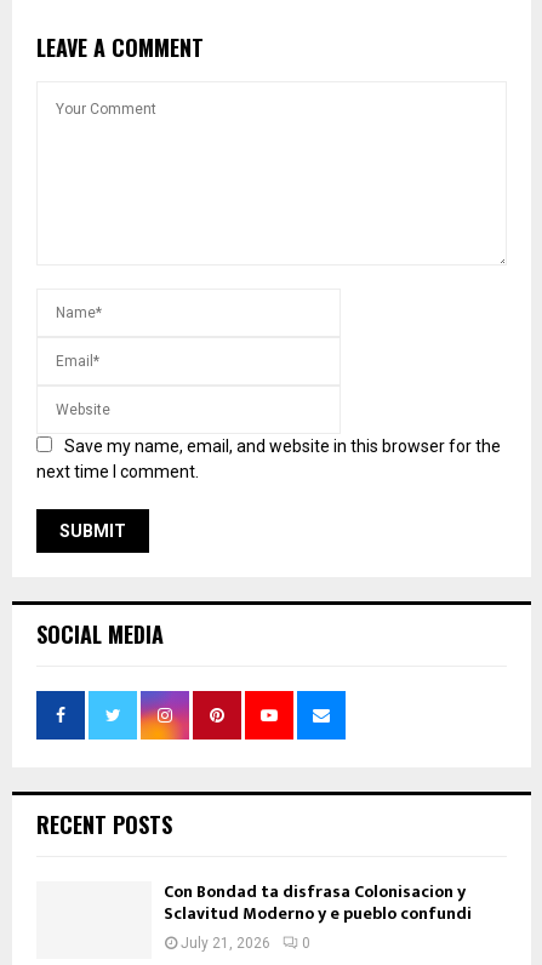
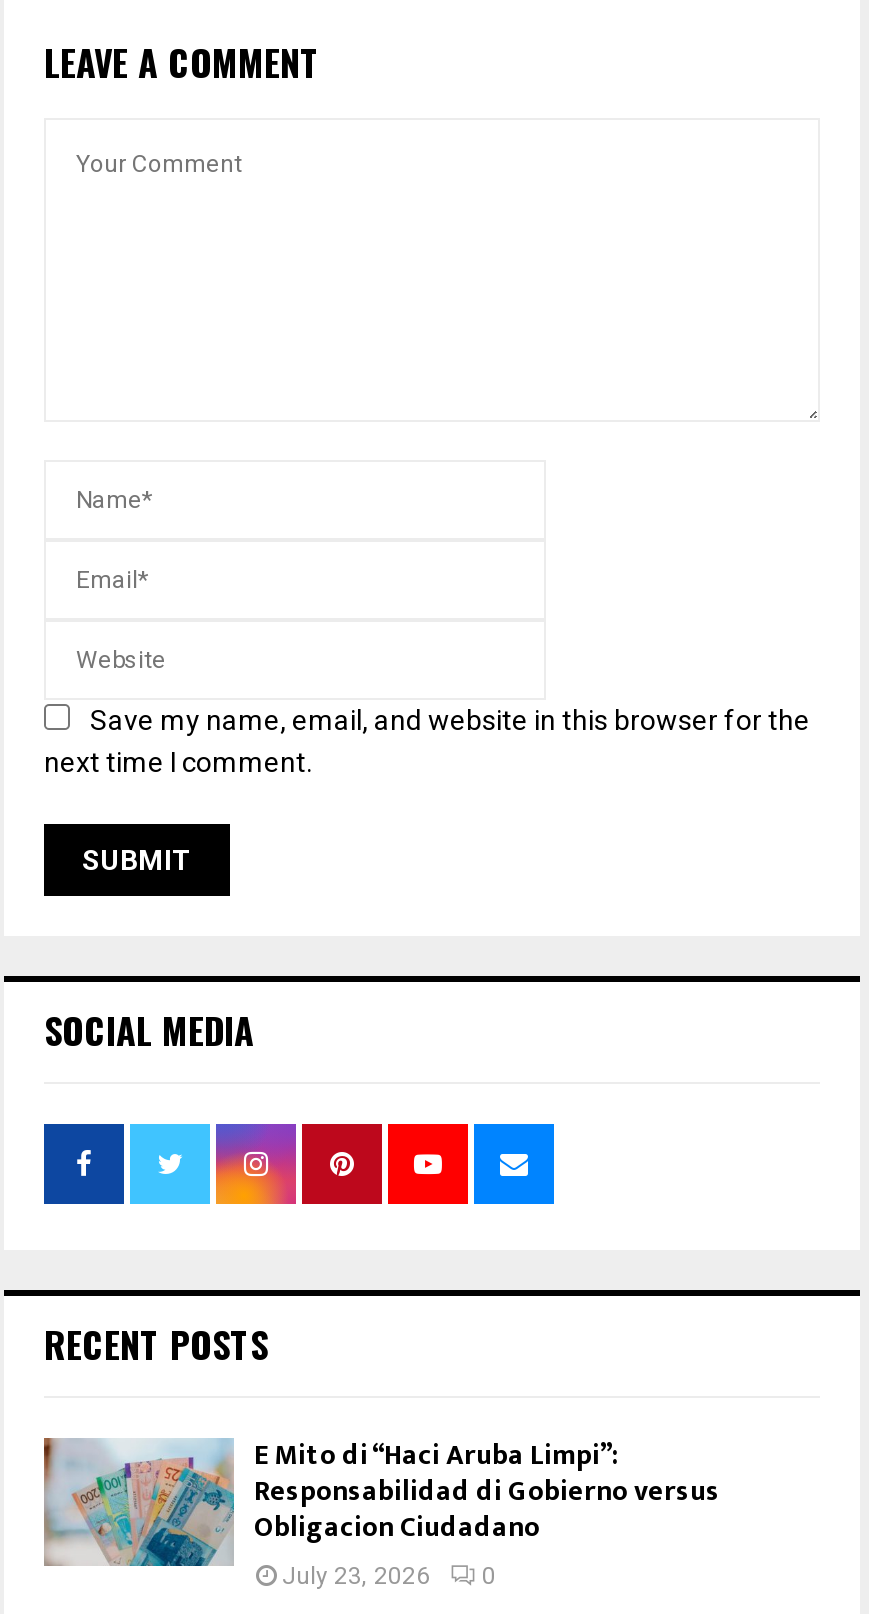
none -> [42,1436,226,1568] [image]
[164,878,472,952] Con Bondad ta disfrasa Colonisacion y | Sclavitud Moderno y e pueblo confundi | July 21, 2026 -> [254,1433,720,1591] E Mito di “Haci Aruba Limpi”: | Responsabilidad di Gobierno versus | Obligacion Ciudadano | July 23, 2026

